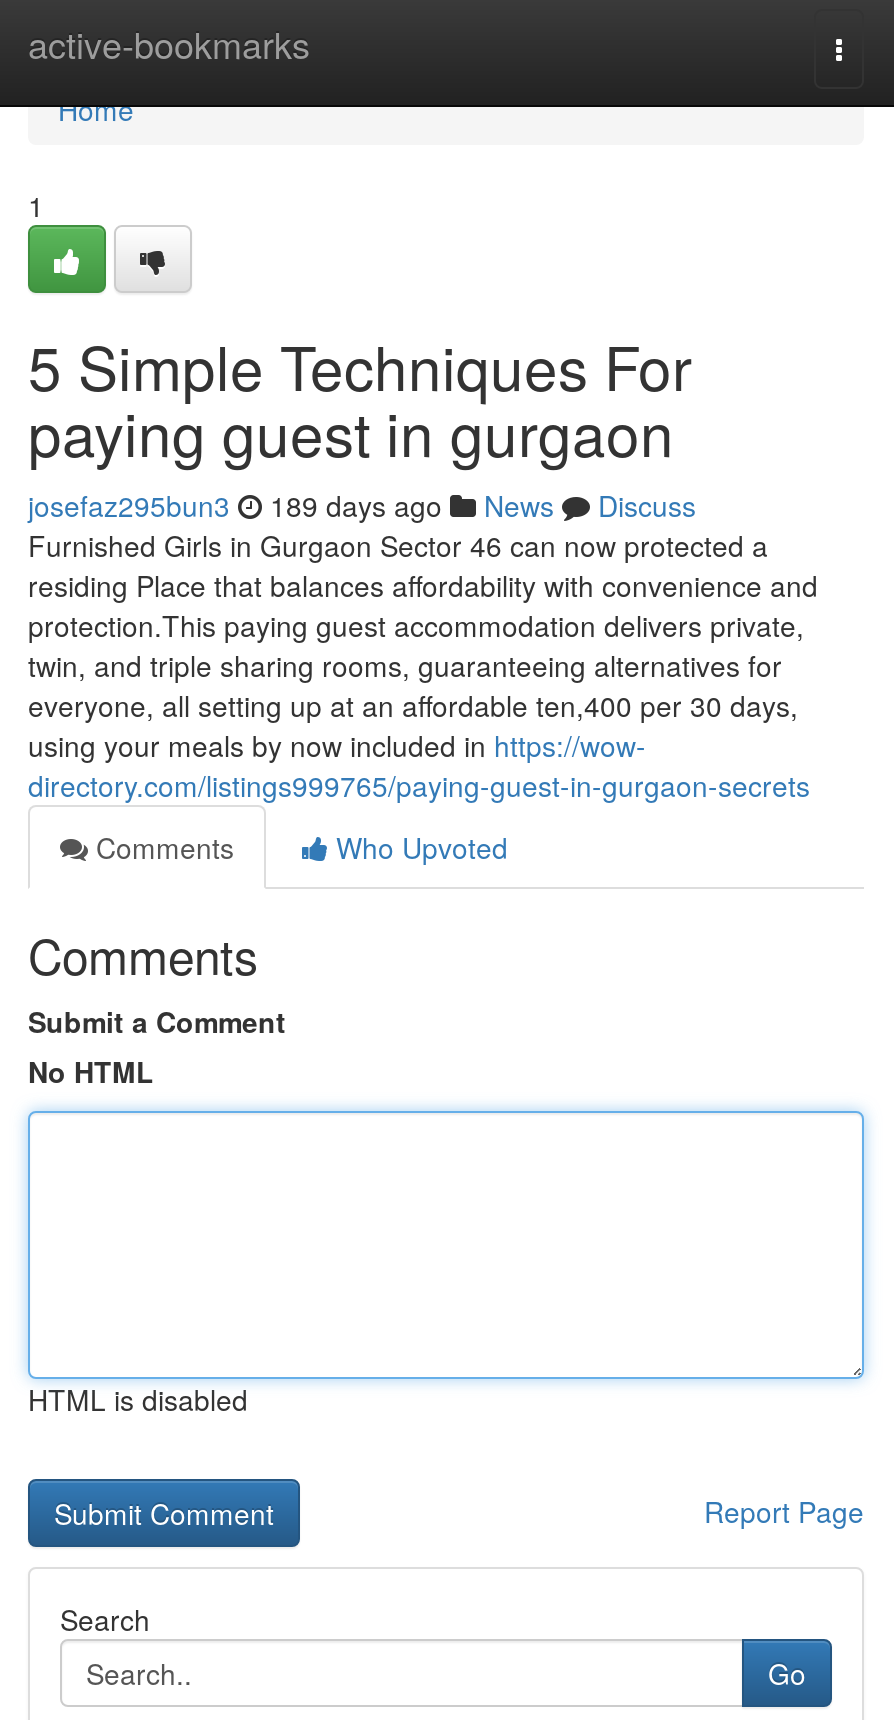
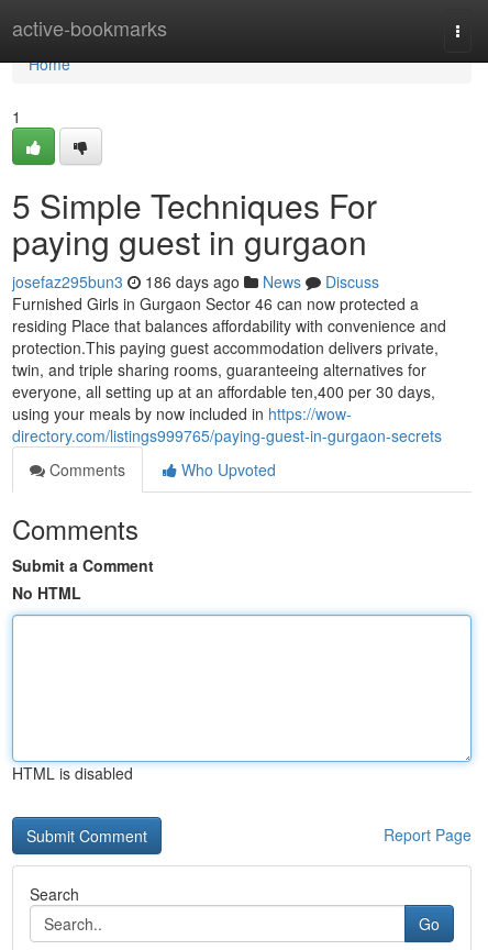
[28,485,696,525] josefaz295bun3 189 days ago News Discuss -> [12,270,379,292] josefaz295bun3 186 days ago News Discuss

